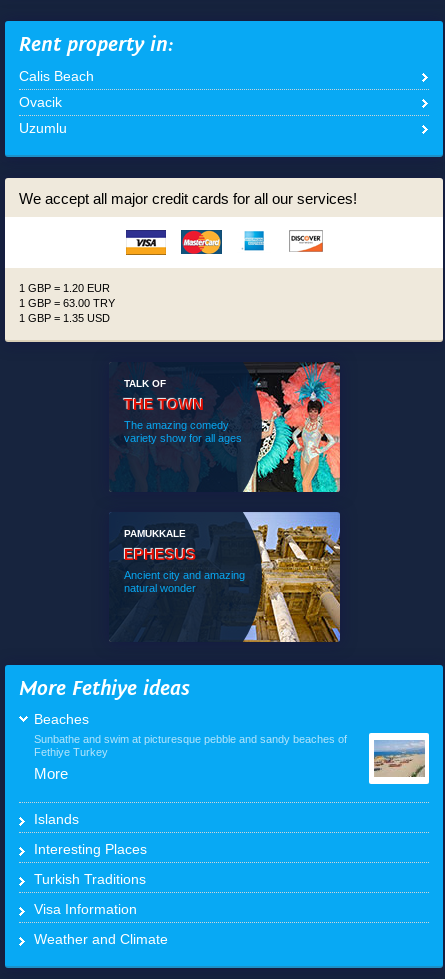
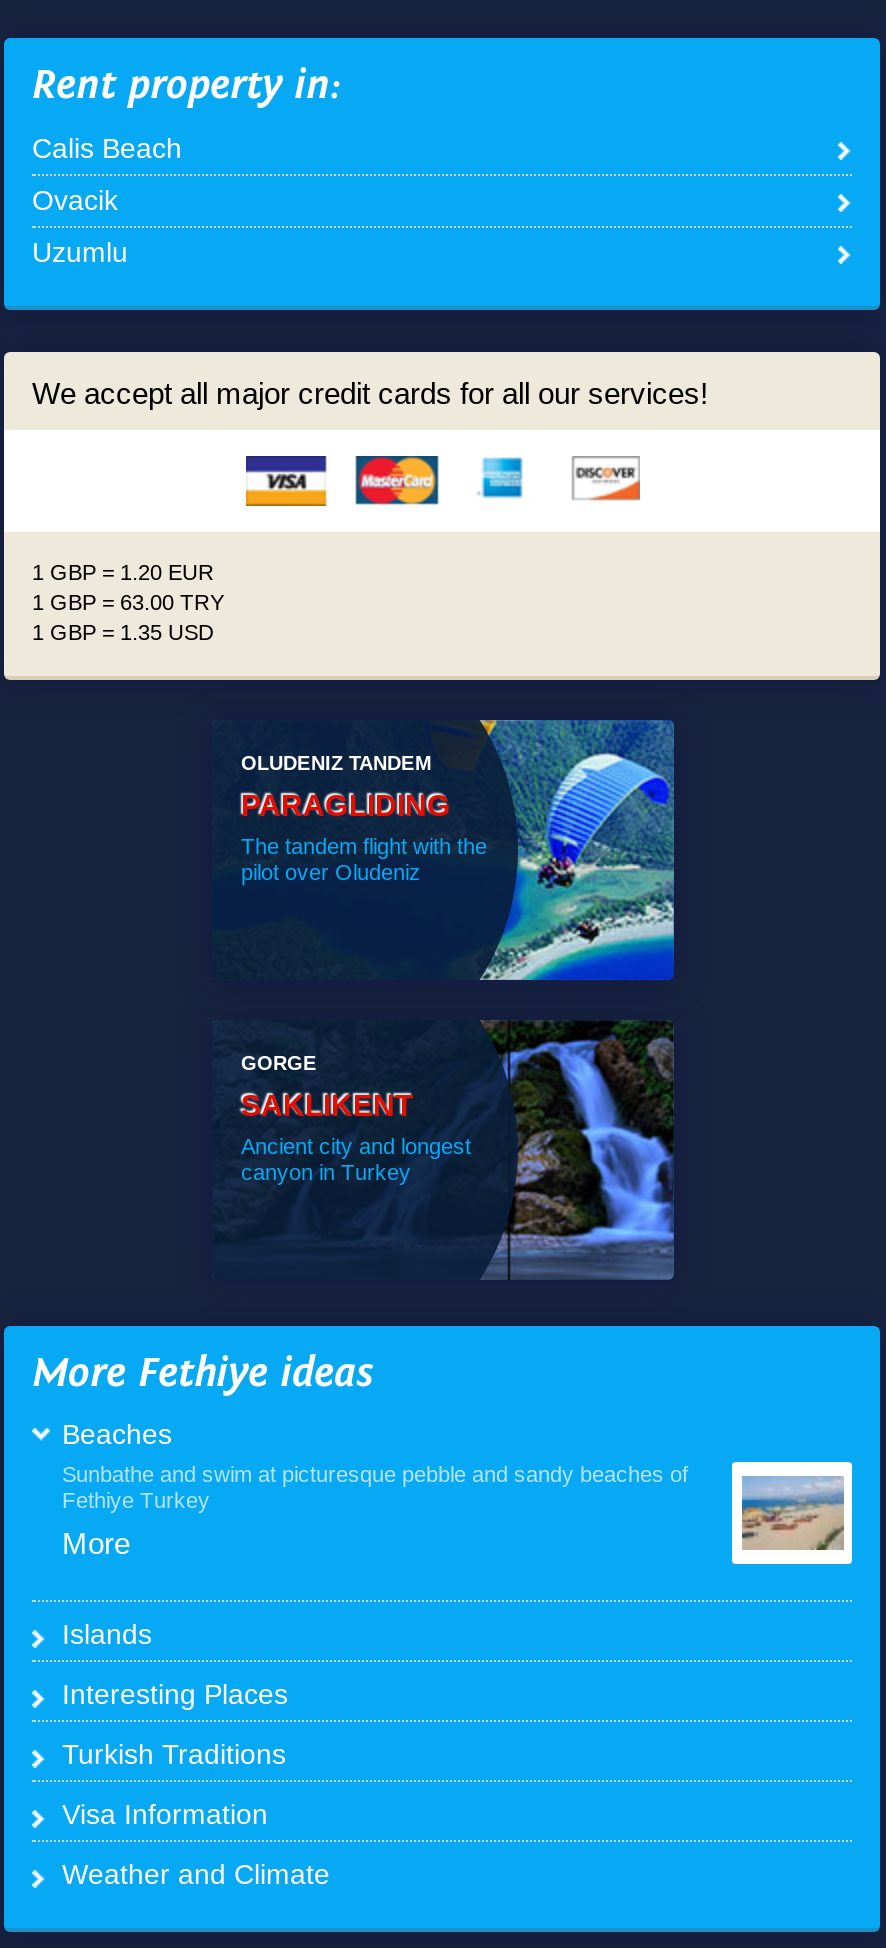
[123,361,341,493] [image] | TALK OF | THE TOWN | The amazing comedy | variety show for all ages -> [241,718,676,982] [image] | OLUDENIZ TANDEM | PARAGLIDING | The tandem flight with the | pilot over Oludeniz
[123,511,341,643] [image] | PAMUKKALE | EPHESUS | Ancient city and amazing | natural wonder -> [241,1020,676,1280] [image] | GORGE | SAKLIKENT | Ancient city and longest | canyon in Turkey

